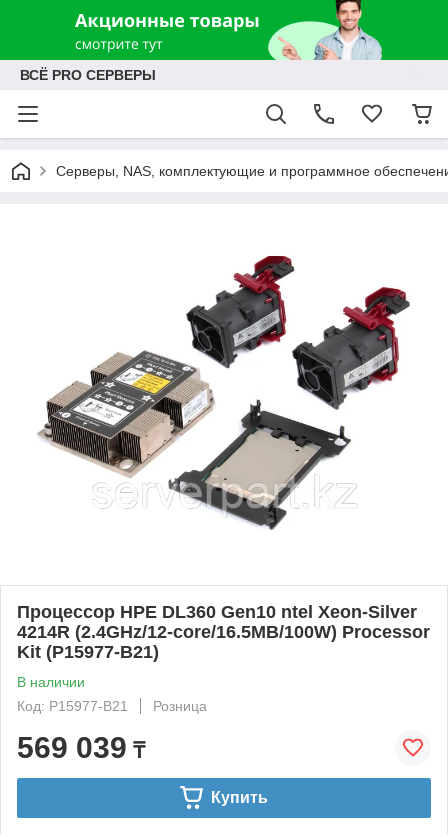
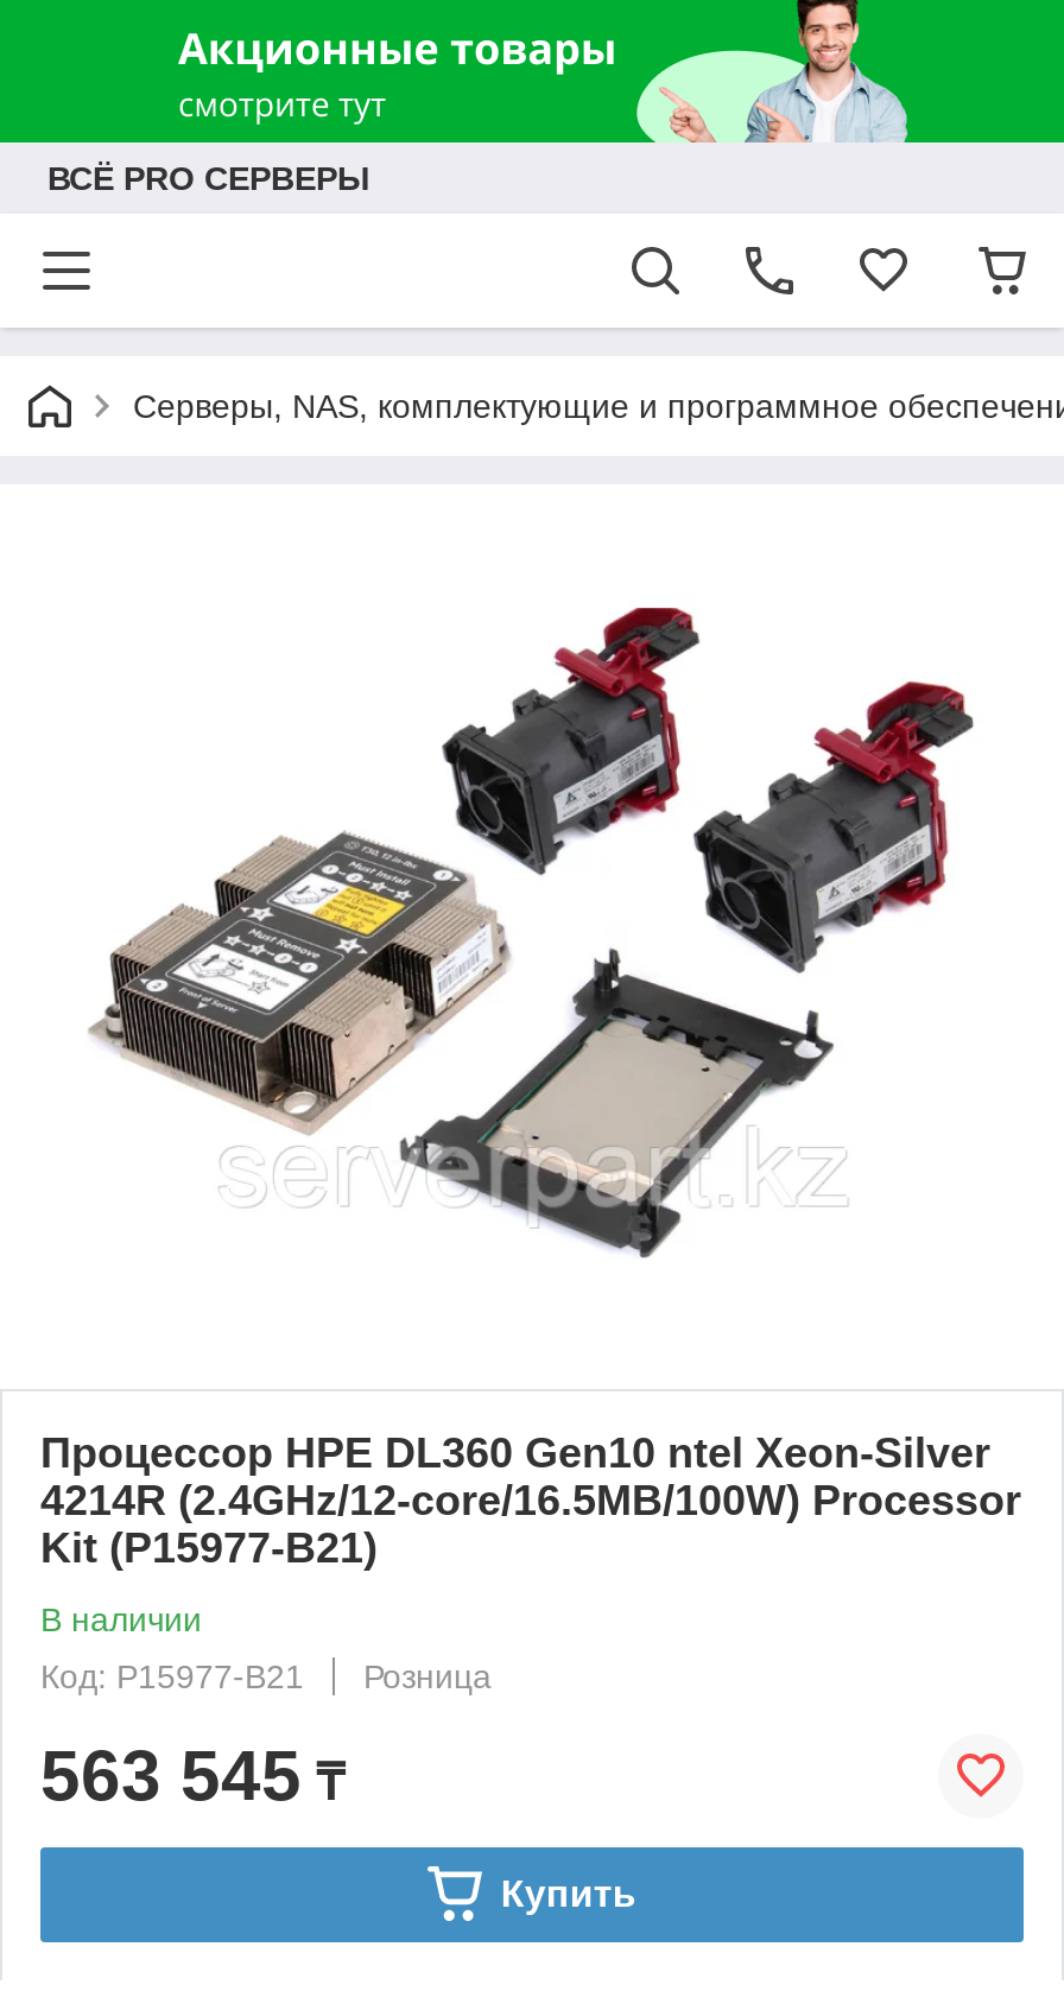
[17,731,145,764] 569 039 ₸ -> [40,1735,344,1814] 563 545 ₸

